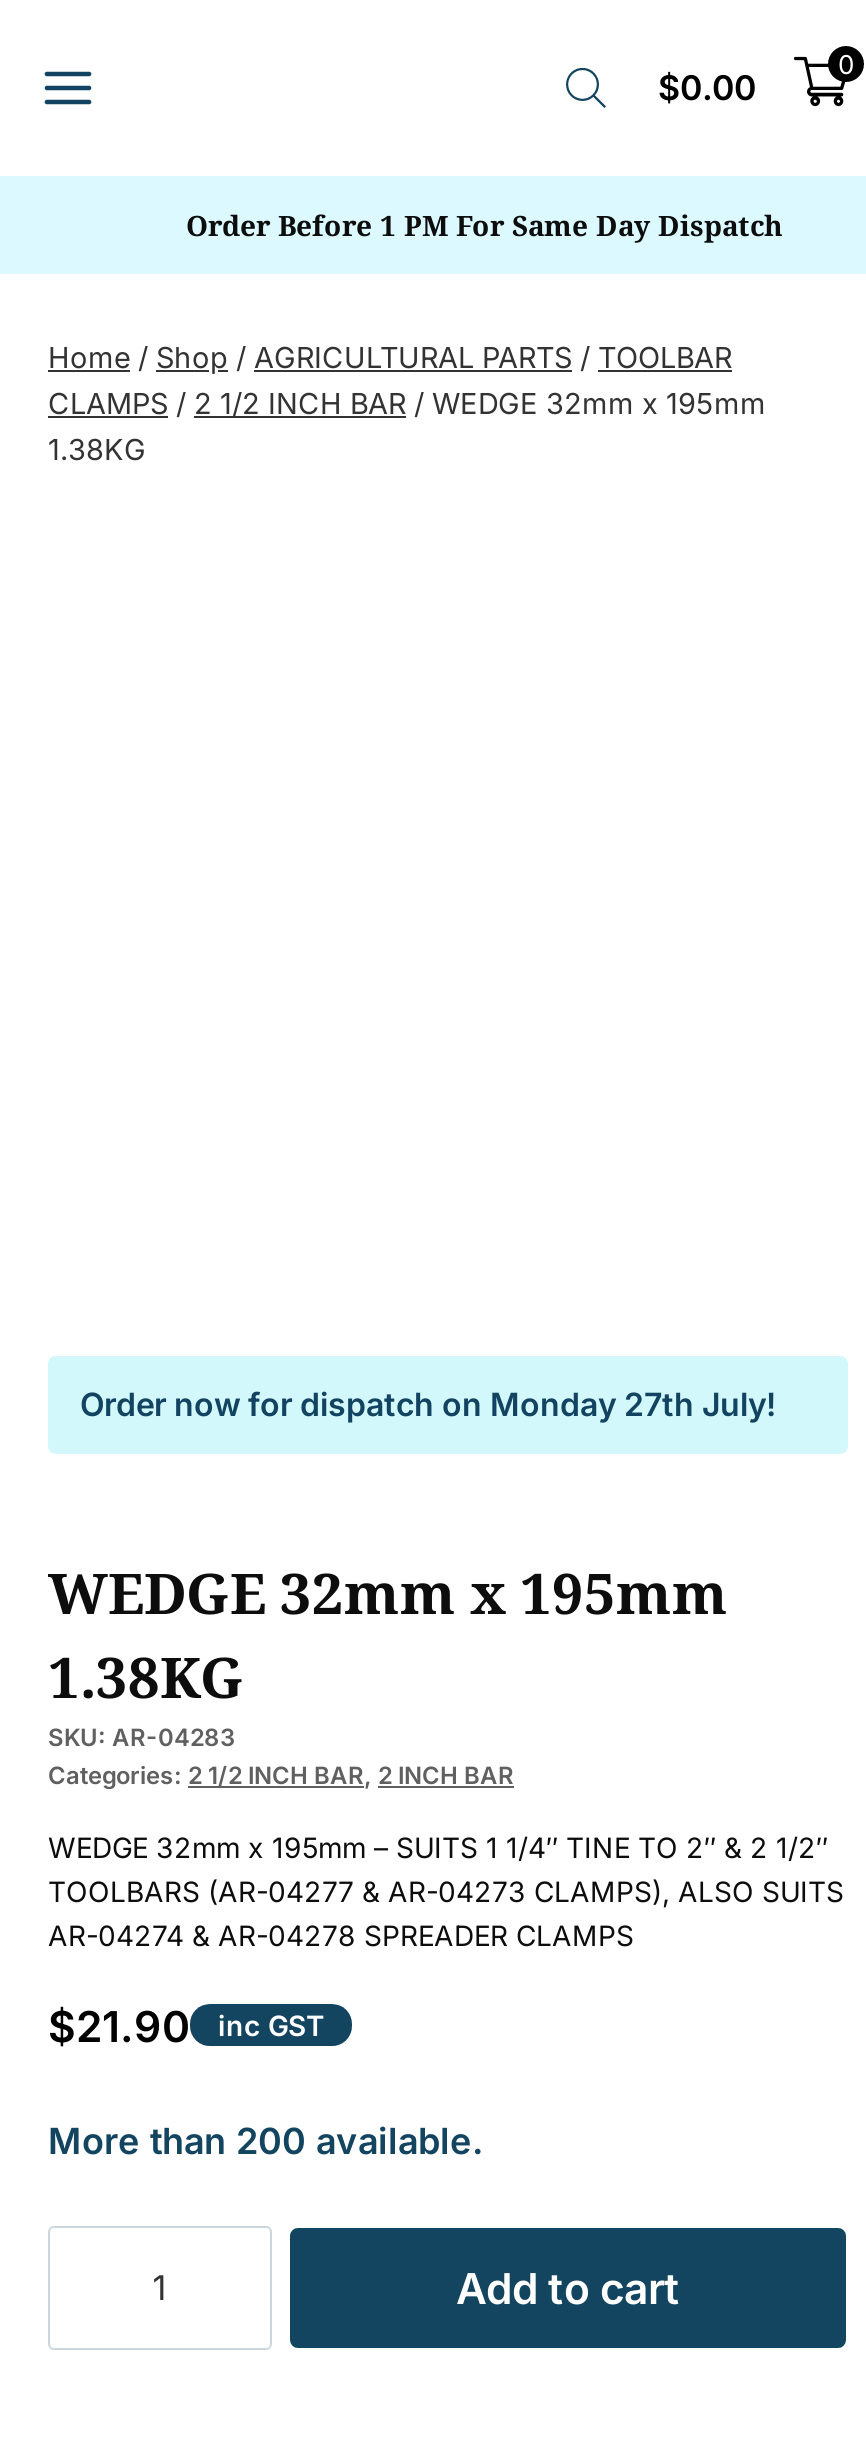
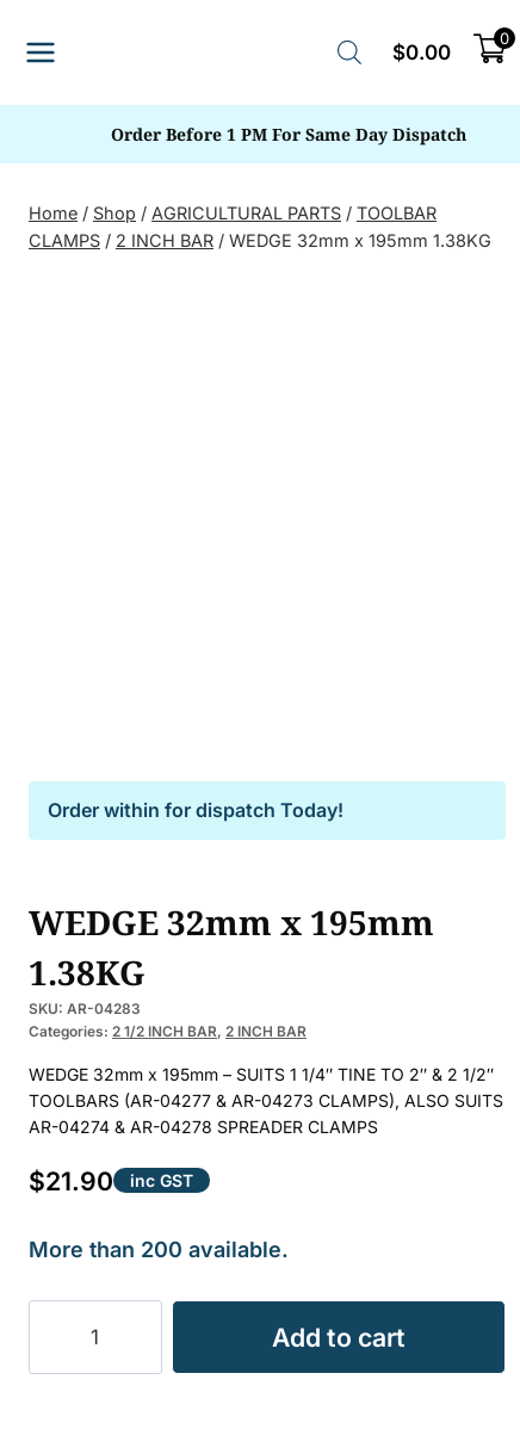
[48,385,766,465] CLAMPS / 2 1/2 INCH BAR / WEDGE 32mm x 195mm | 1.38KG -> [29,230,491,250] CLAMPS / 2 INCH BAR / WEDGE 32mm x 195mm 1.38KG
[80,1383,776,1423] Order now for dispatch on Monday 27th July! -> [48,797,343,821] Order within for dispatch Today!

